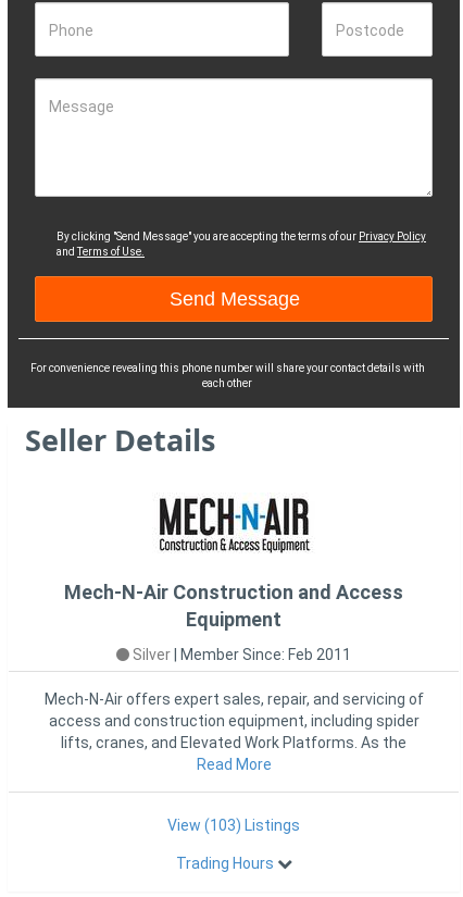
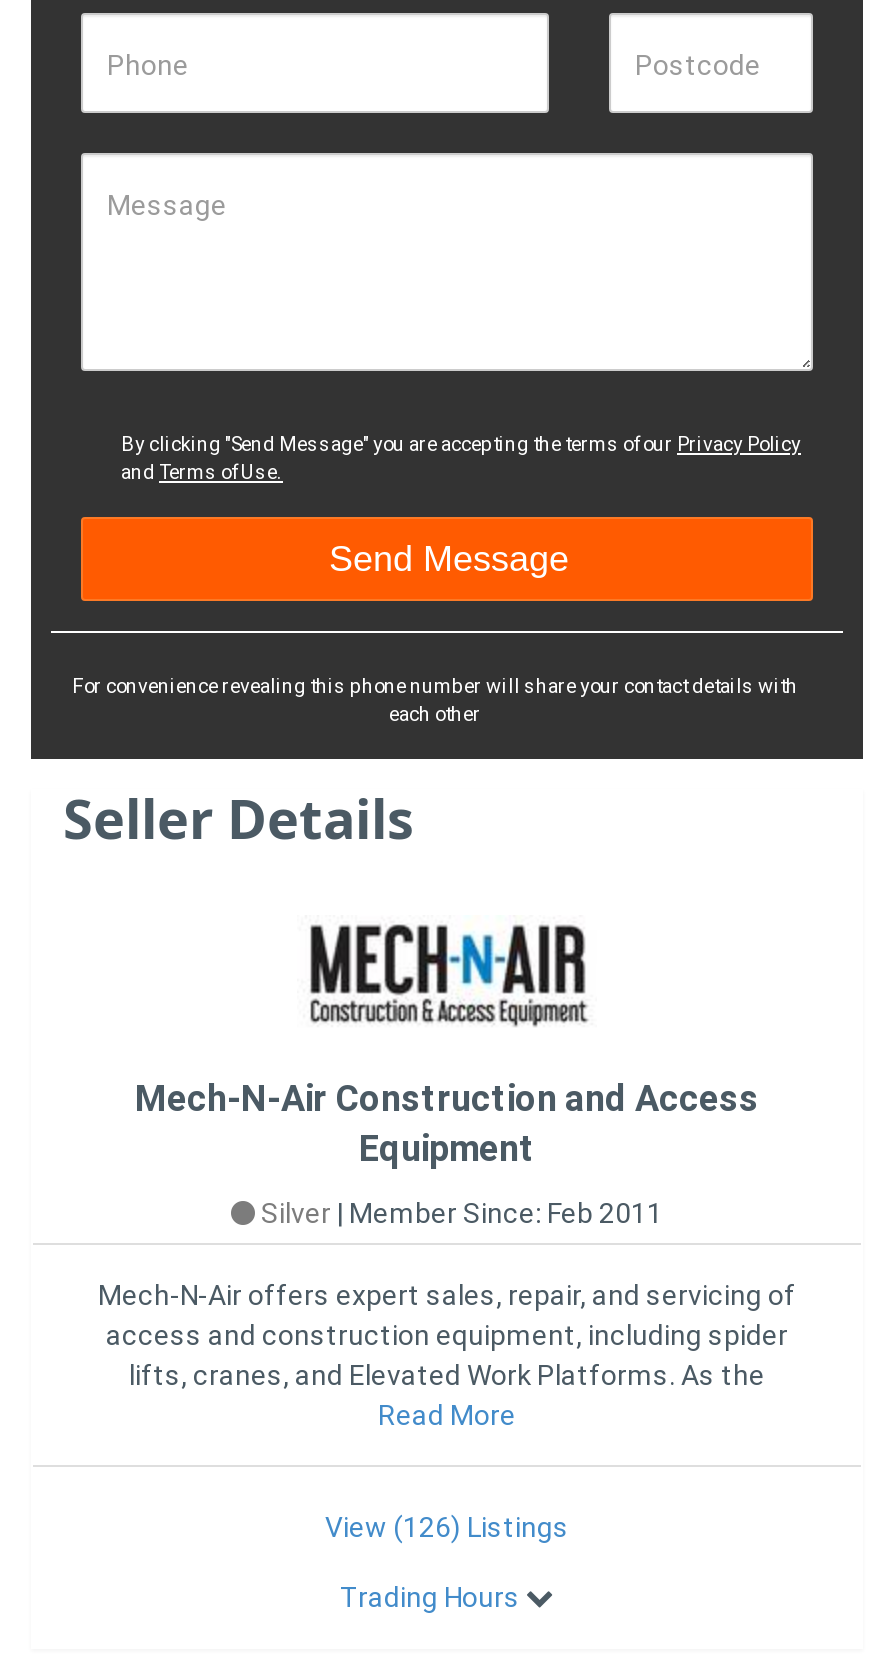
[167,816,300,834] View (103) Listings -> [325,1511,569,1543] View (126) Listings

